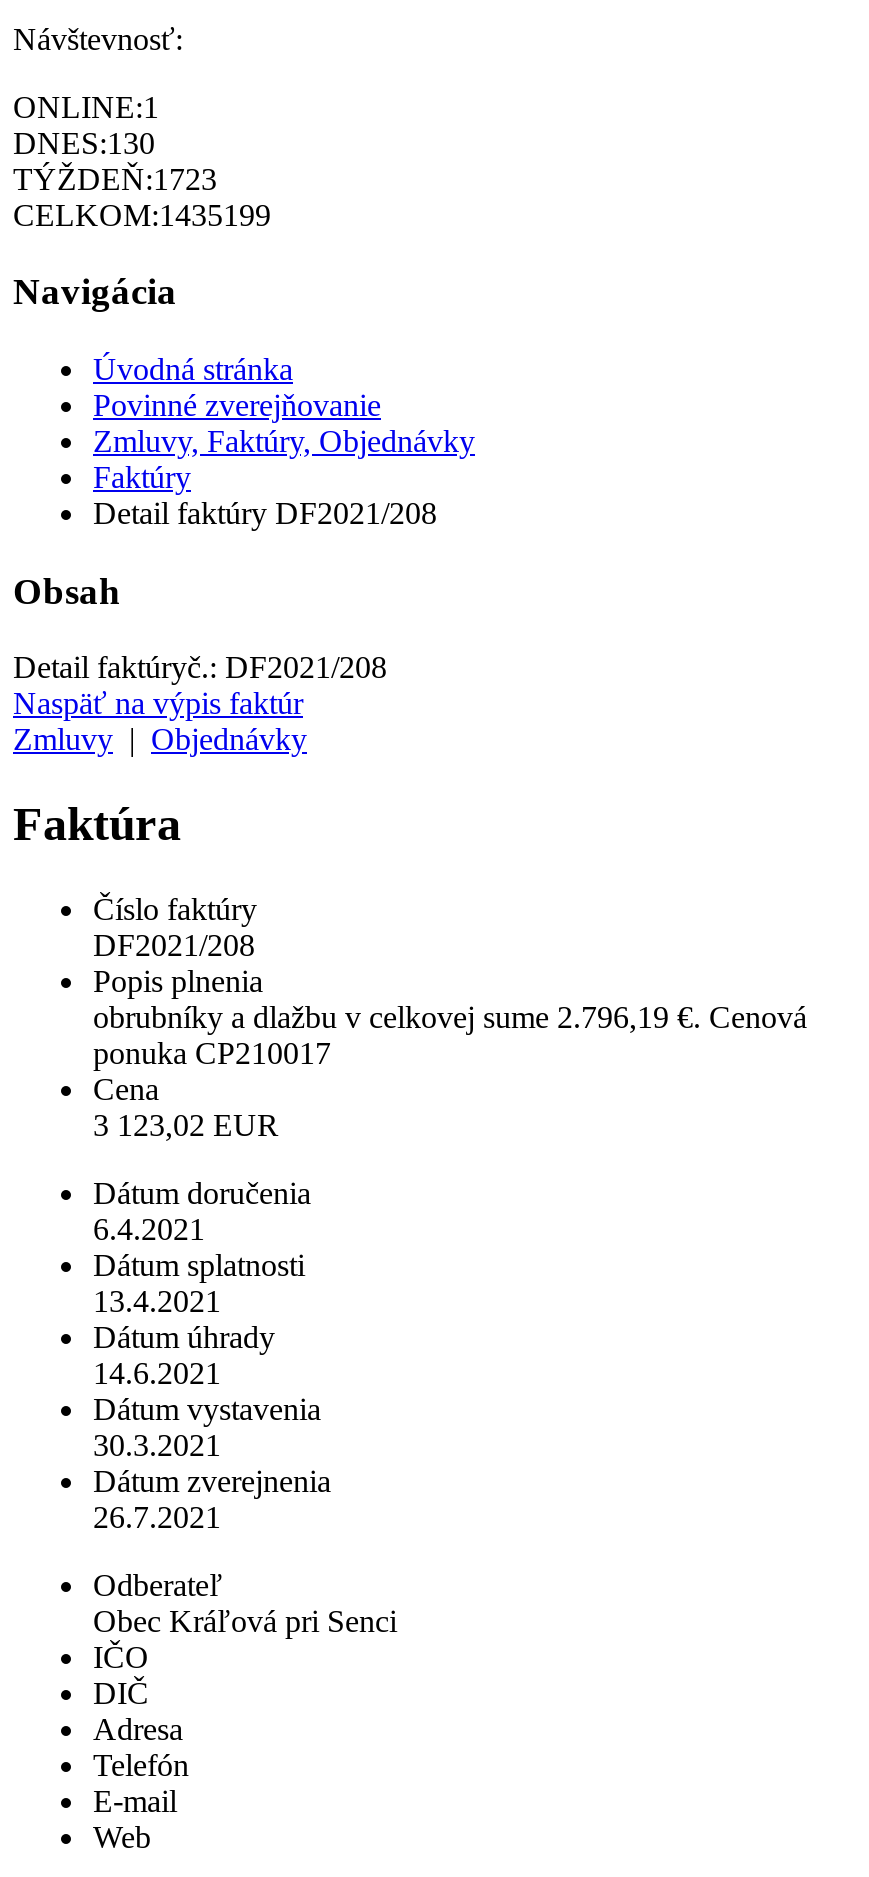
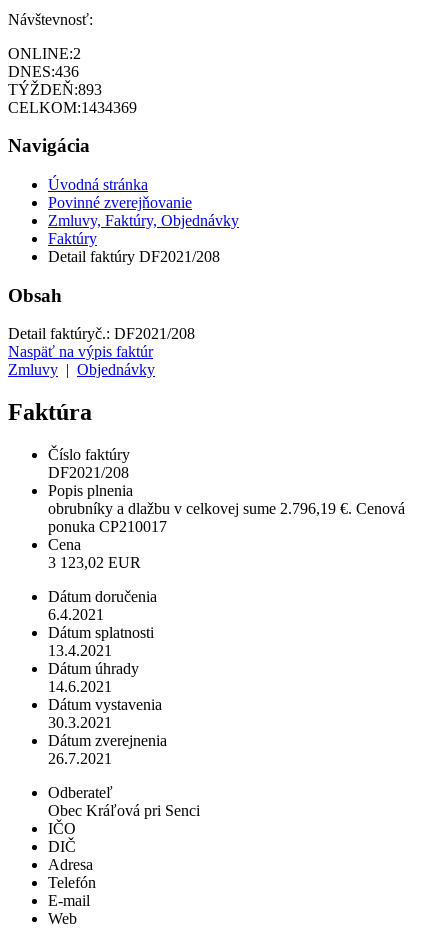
[13,89,159,123] ONLINE:1 -> [8,45,81,62] ONLINE:2
[13,125,155,159] DNES:130 -> [8,63,79,80] DNES:436
[13,161,217,195] TÝŽDEŇ:1723 -> [8,81,102,98] TÝŽDEŇ:893
[13,197,271,231] CELKOM:1435199 -> [8,99,137,116] CELKOM:1434369

